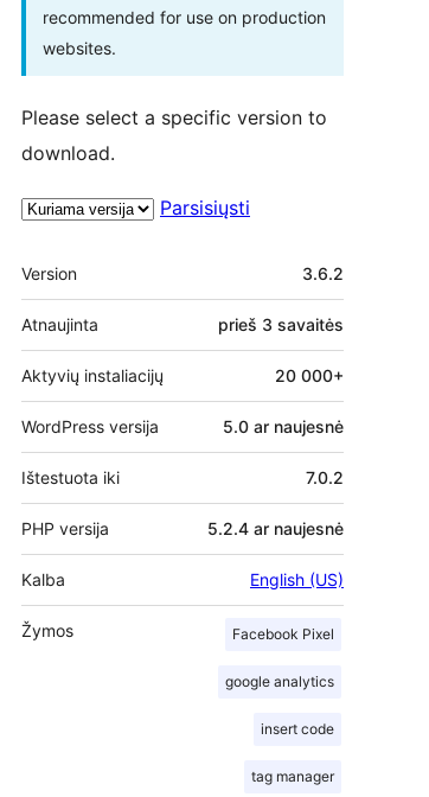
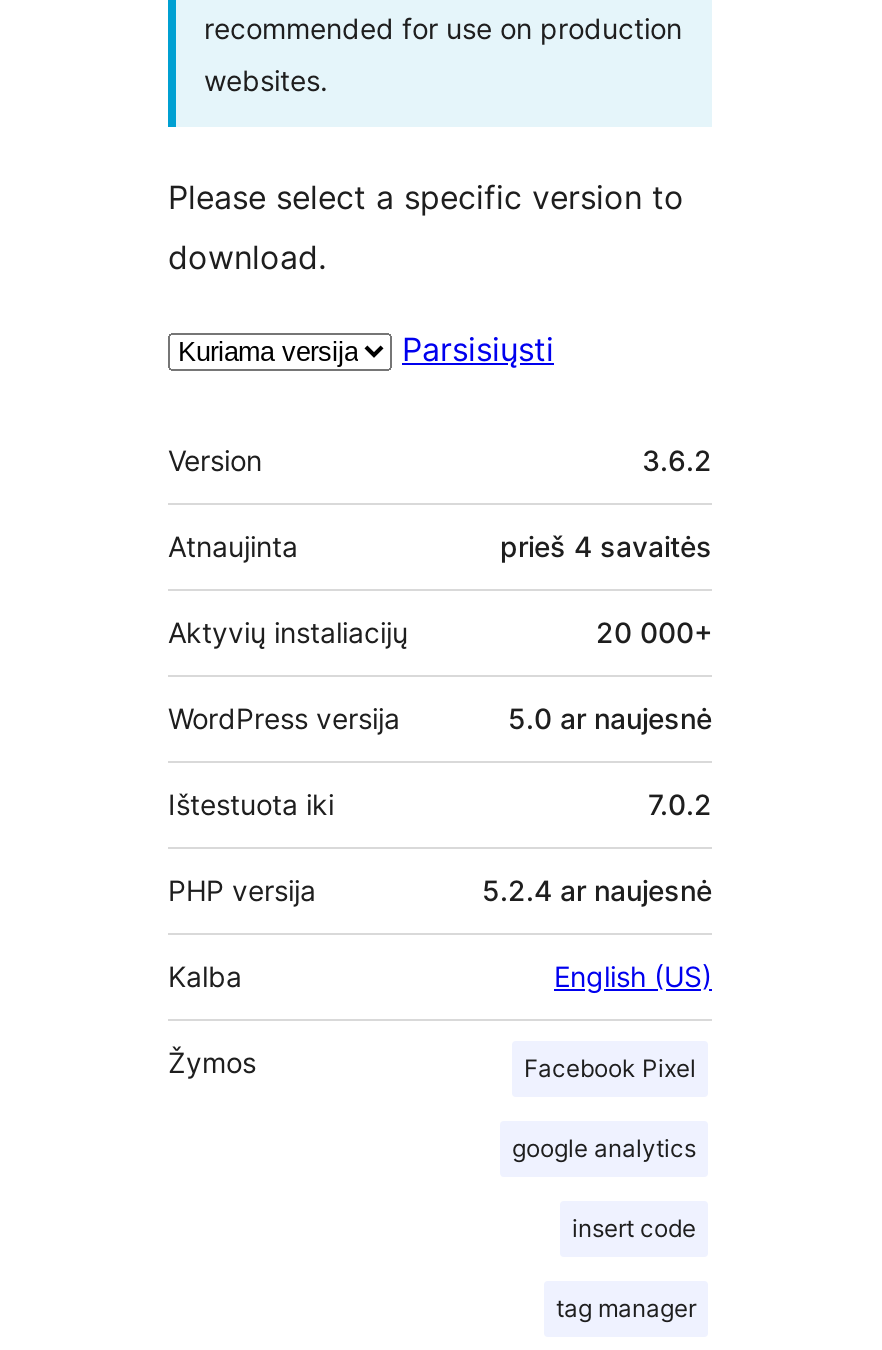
[218,314,344,334] prieš 3 savaitės -> [500,528,712,562] prieš 4 savaitės

